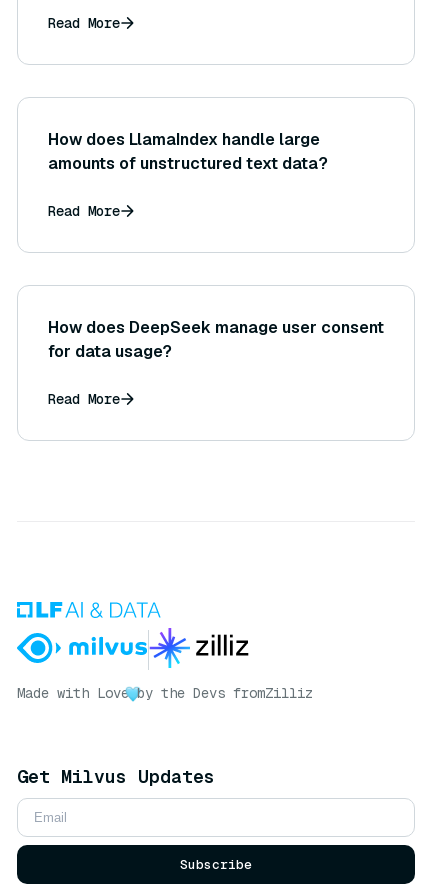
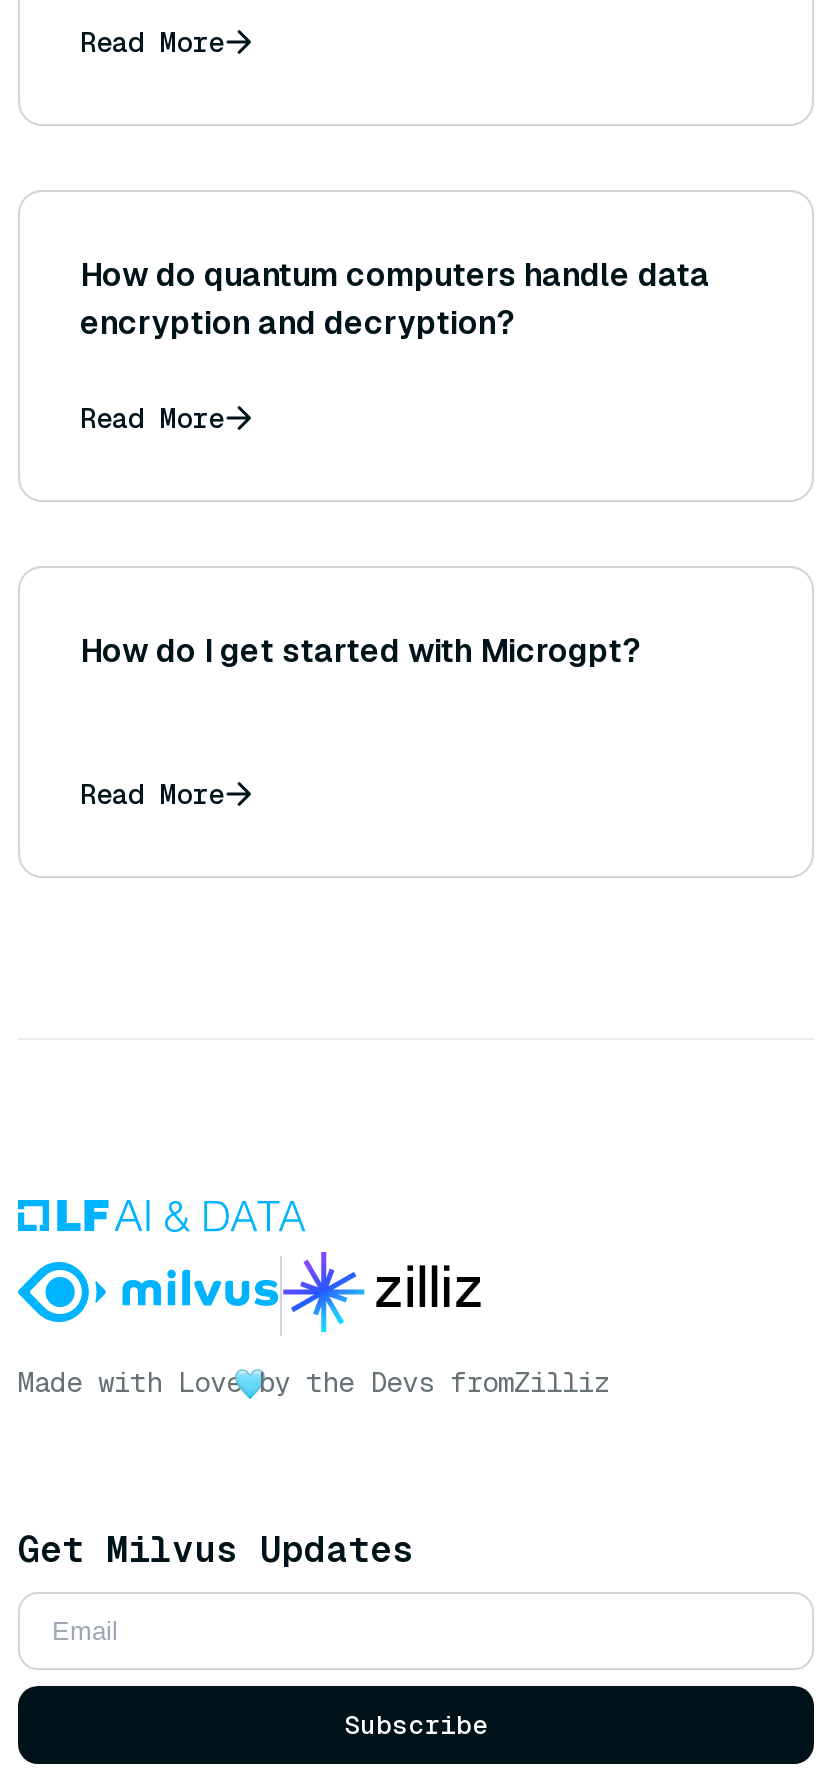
[48,129,328,174] How does LlamaIndex handle large | amounts of unstructured text data? -> [80,254,710,344] How do quantum computers handle data | encryption and decryption?
[48,317,384,362] How does DeepSeek manage user consent | for data usage? -> [80,630,642,672] How do I get started with Microgpt?

